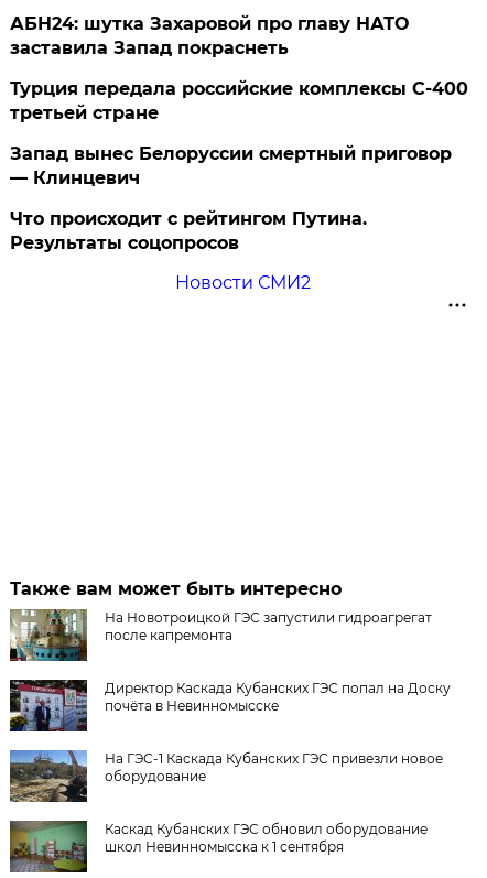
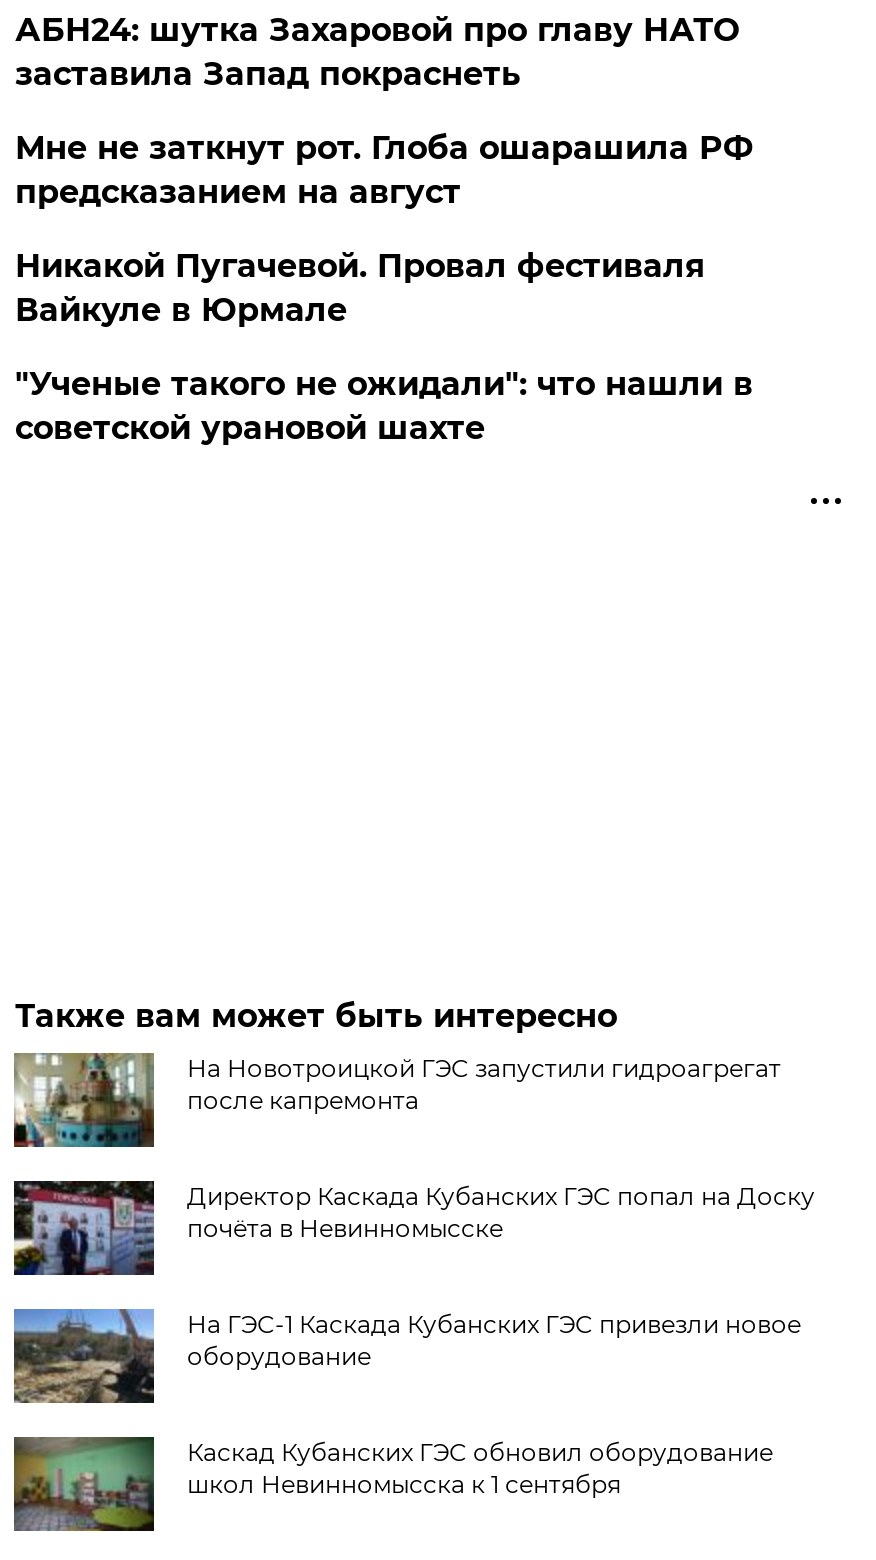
[10,78,469,293] Турция передала российские комплексы С-400 | третьей стране | Запад вынес Белоруссии смертный приговор | — Клинцевич | Что происходит с рейтингом Путина. | Результаты соцопросов | Новости СМИ2 -> [15,128,753,446] Мне не заткнут рот. Глоба ошарашила РФ | предсказанием на август | Никакой Пугачевой. Провал фестиваля | Вайкуле в Юрмале | "Ученые такого не ожидали": что нашли в | советской урановой шахте

